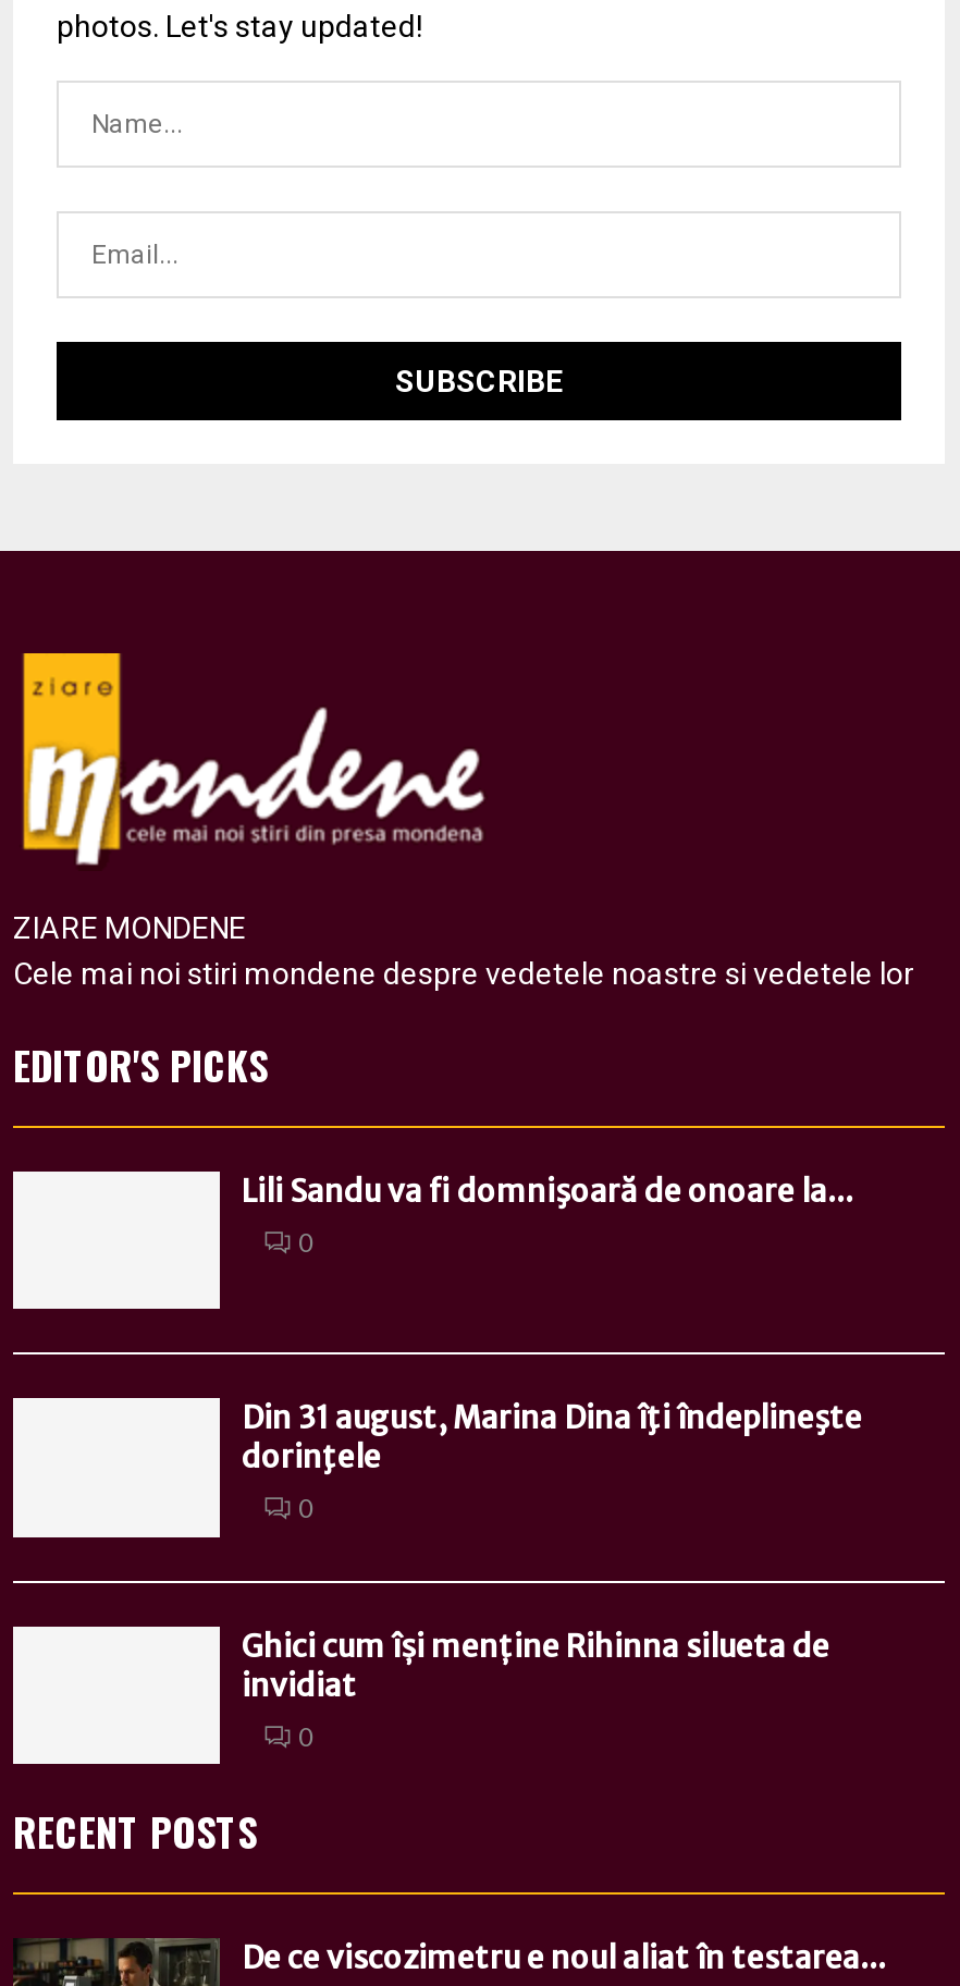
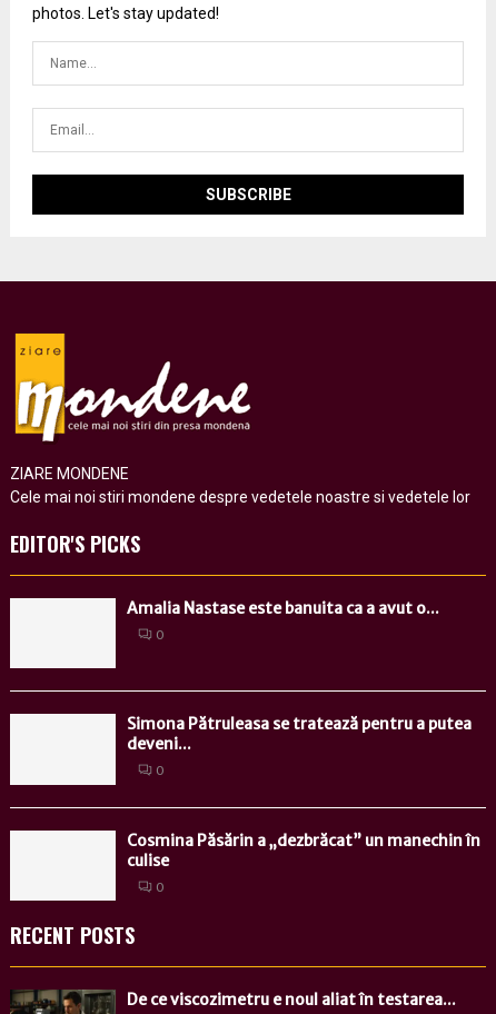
[242,1172,853,1211] Lili Sandu va fi domnişoară de onoare la... -> [127,598,439,618] Amalia Nastase este banuita ca a avut o...
[242,1399,862,1477] Din 31 august, Marina Dina îţi îndeplineşte | dorinţele -> [127,714,472,754] Simona Pătruleasa se tratează pentru a putea | deveni...
[242,1626,829,1705] Ghici cum își menține Rihinna silueta de | invidiat -> [127,830,480,870] Cosmina Păsărin a „dezbrăcat” un manechin în | culise

